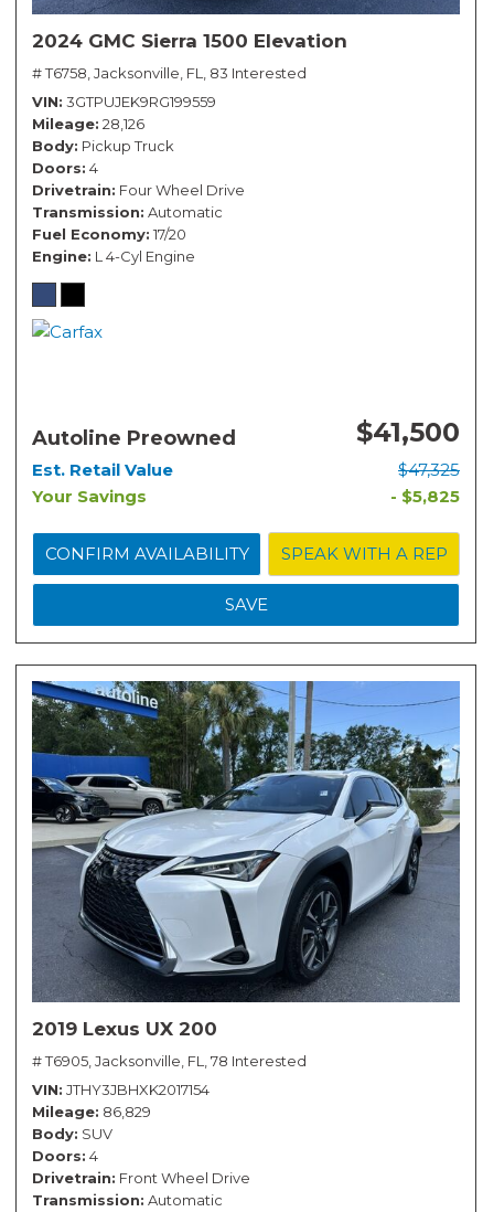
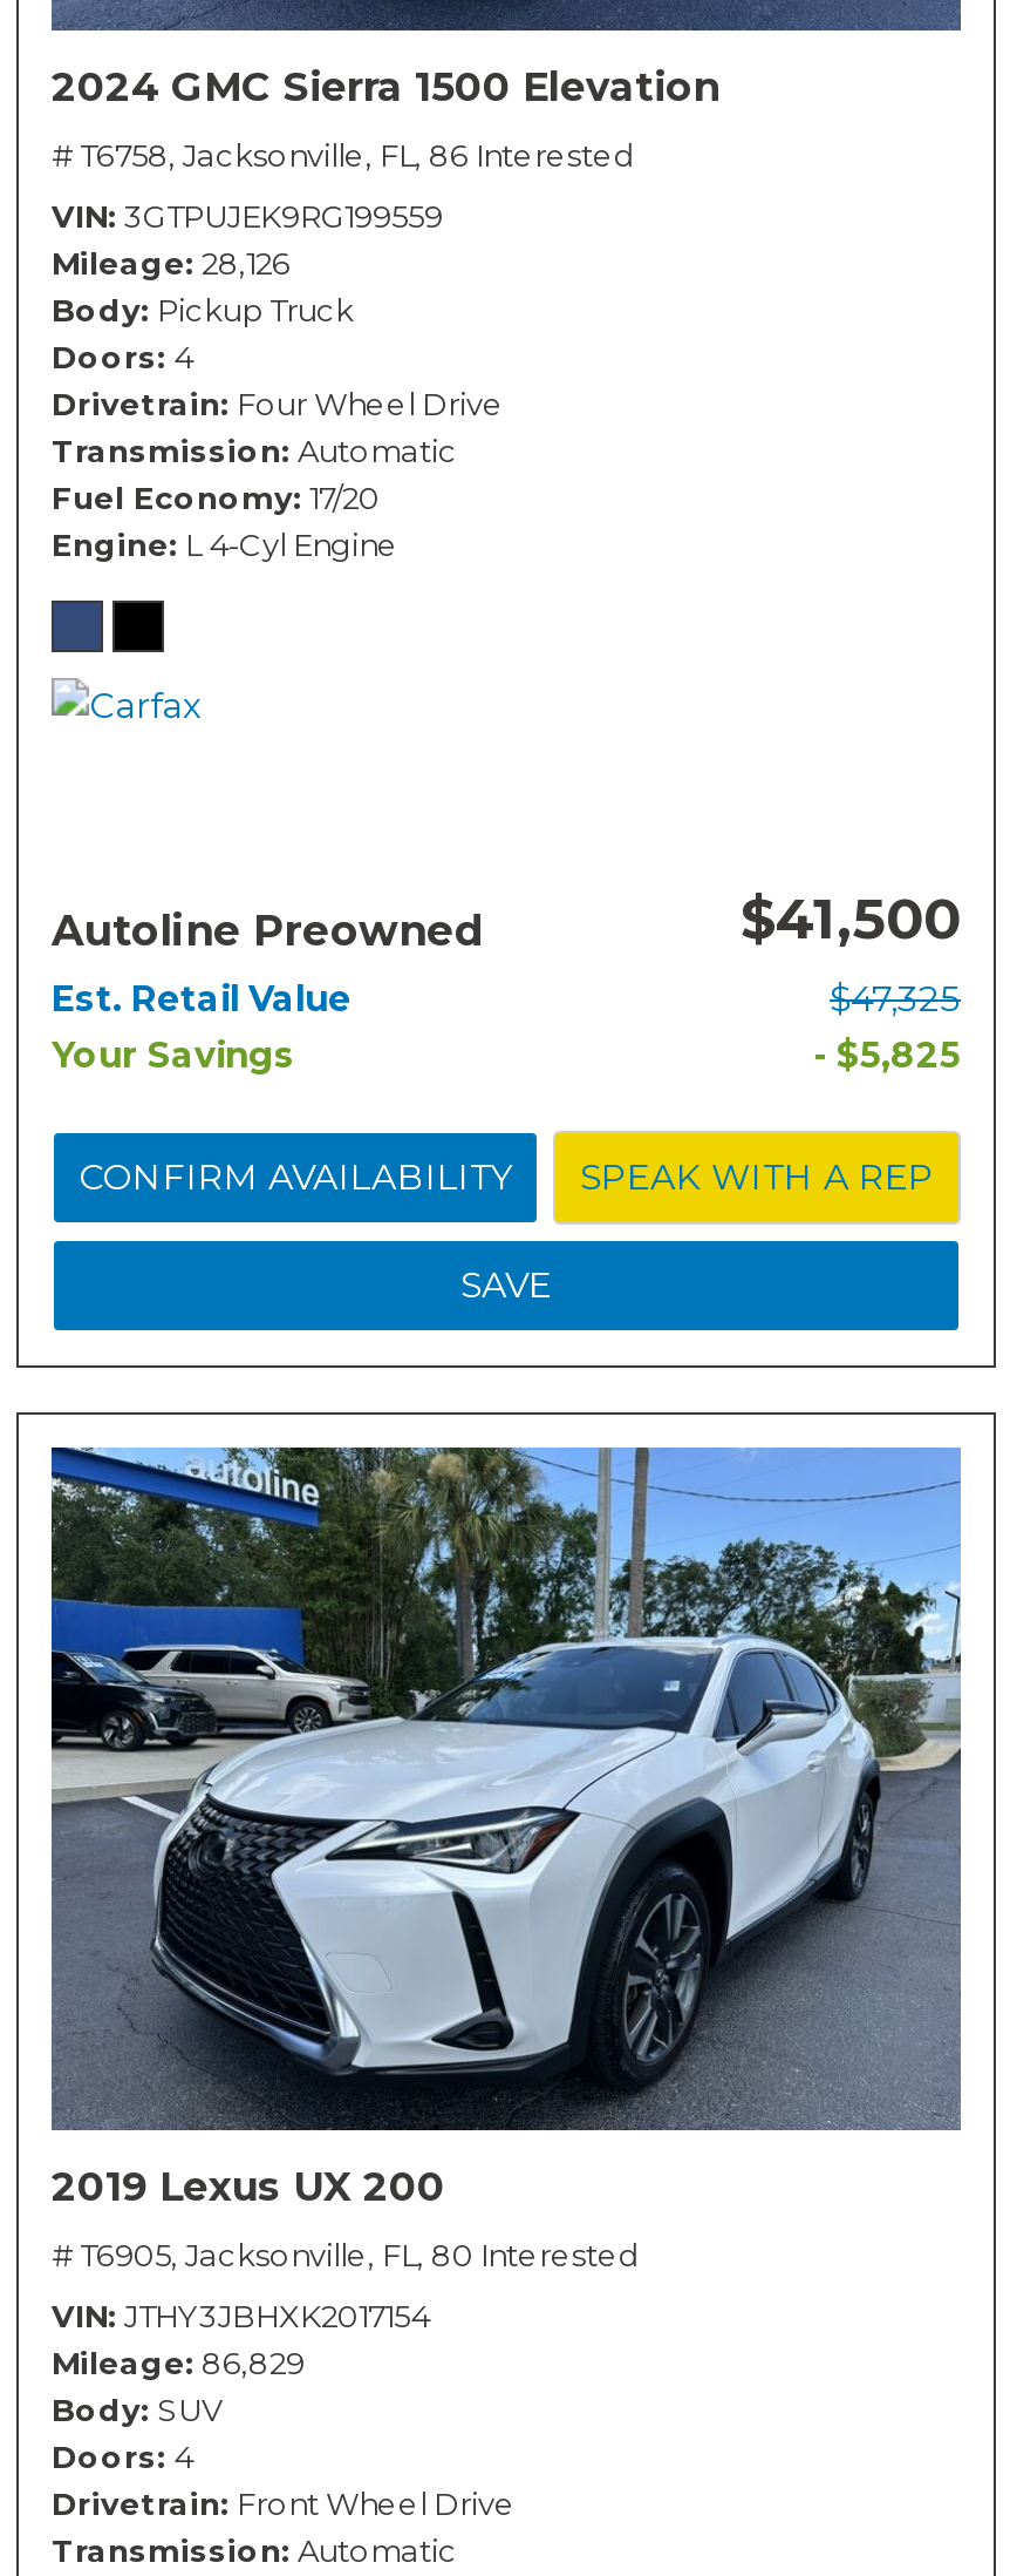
[32,64,307,82] # T6758, Jacksonville, FL, 83 Interested -> [52,136,635,174] # T6758, Jacksonville, FL, 86 Interested
[32,1052,307,1070] # T6905, Jacksonville, FL, 78 Interested -> [52,2236,640,2273] # T6905, Jacksonville, FL, 80 Interested

